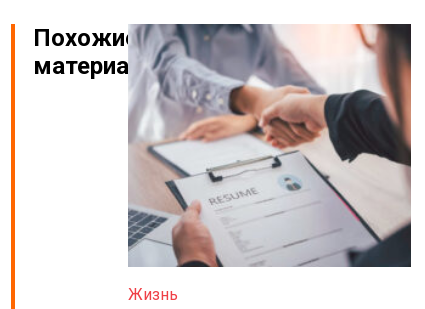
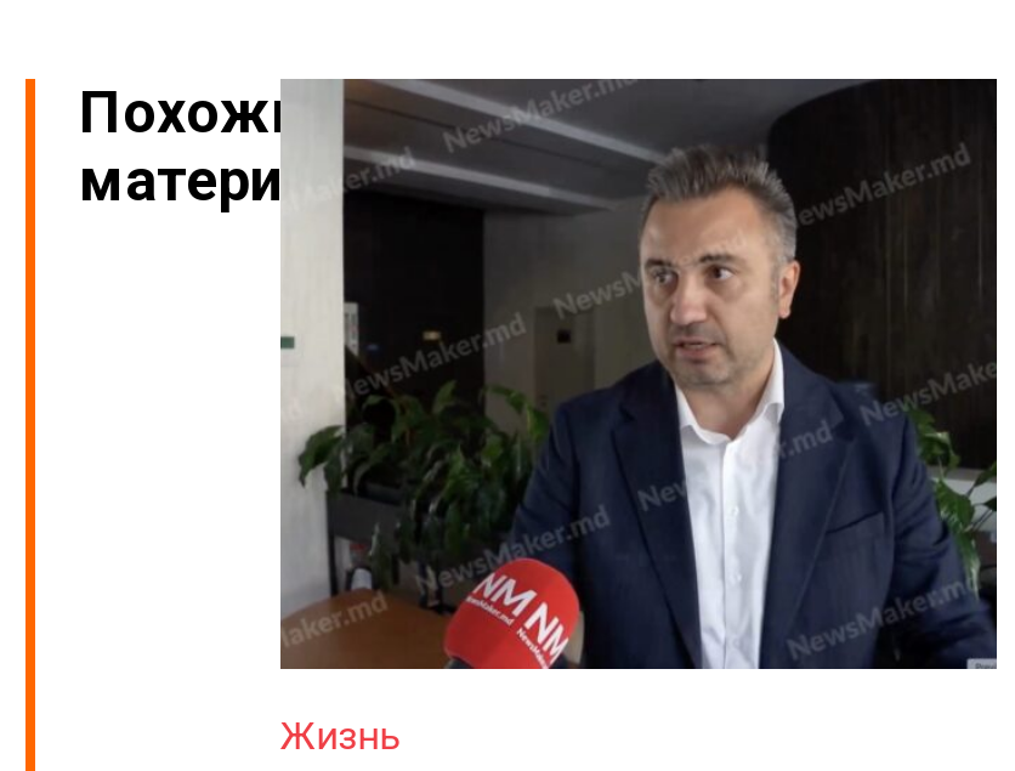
[116,23,412,268] [image] -> [278,76,999,671] [image]

